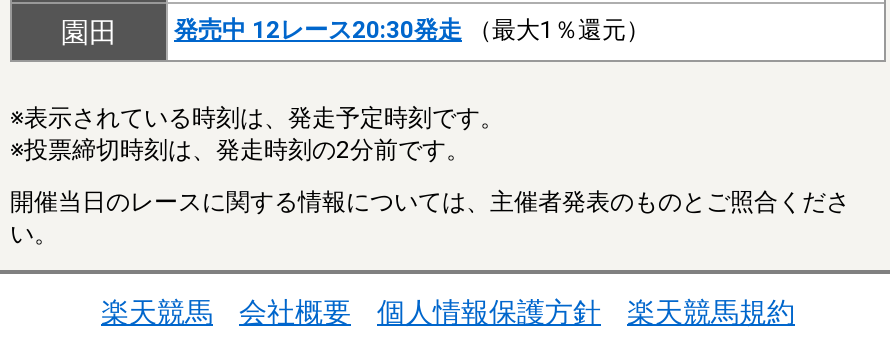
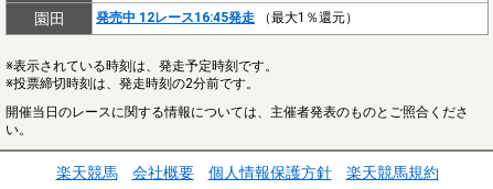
[174,16,650,44] 発売中 12レース20:30発走（最大1％還元） -> [96,10,358,25] 発売中 12レース16:45発走（最大1％還元）

